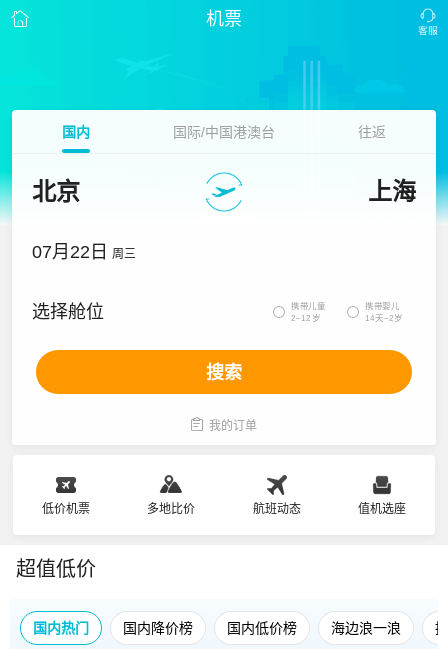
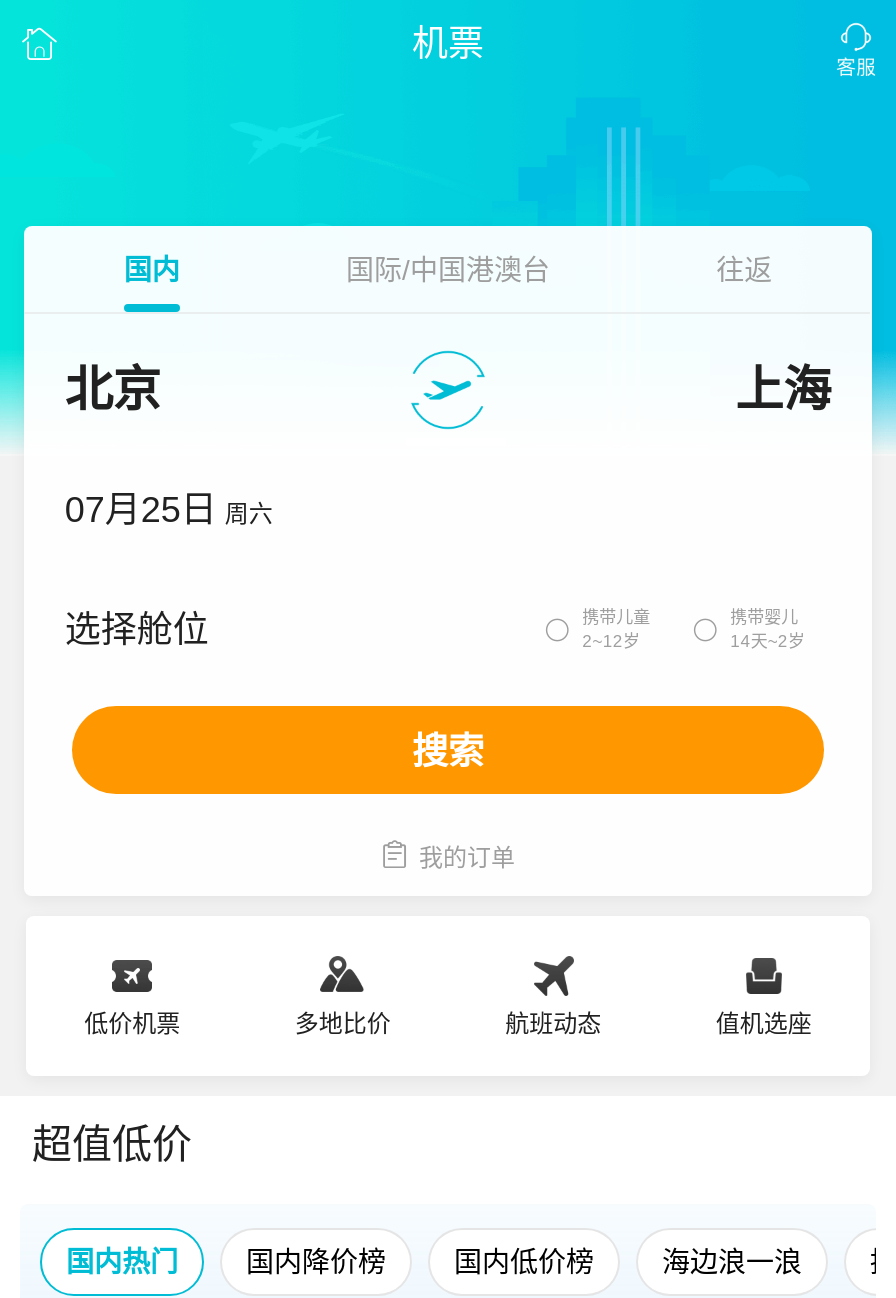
[32,242,136,262] 07月22日 周三 -> [65,490,273,530] 07月25日 周六

